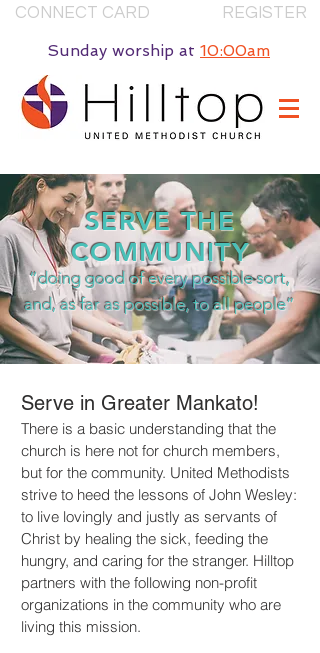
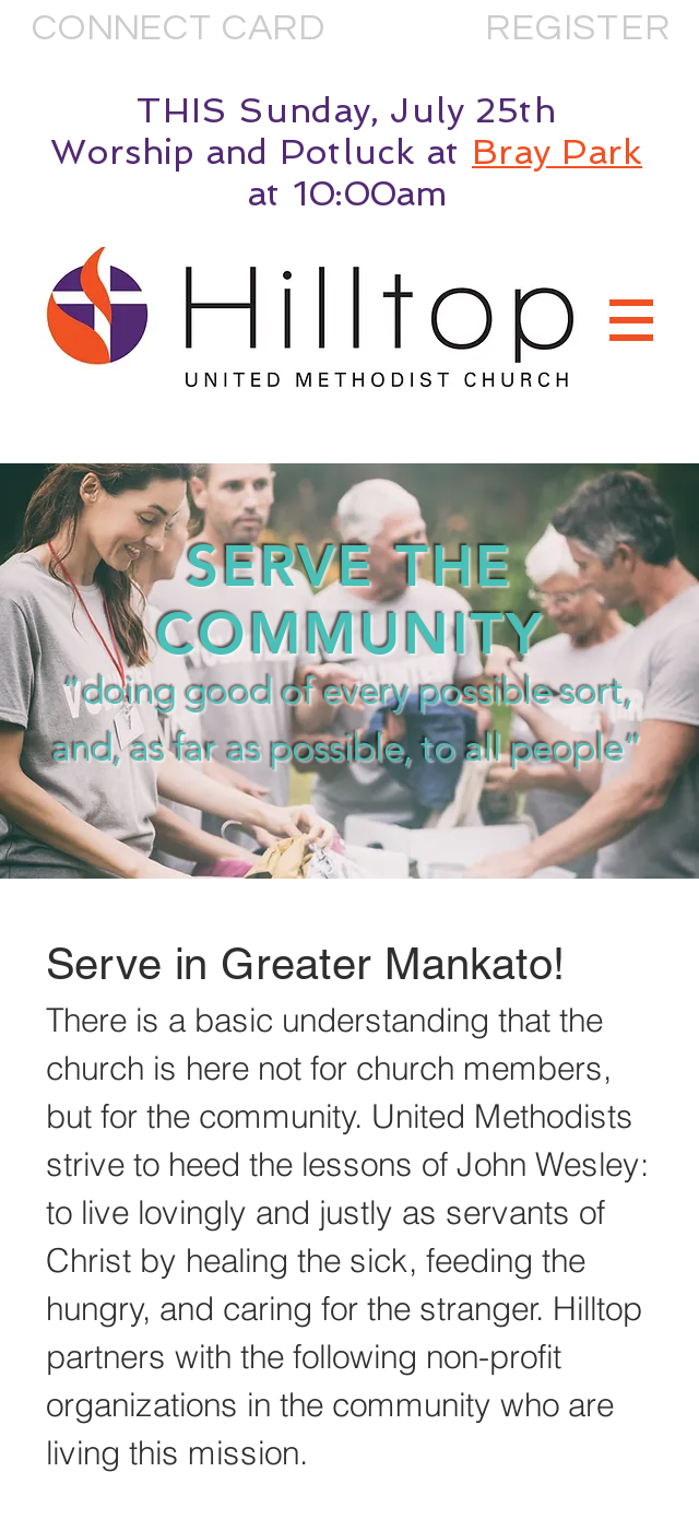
[47,41,270,60] Sunday worship at 10:00am -> [50,90,642,214] THIS Sunday, July 25th | Worship and Potluck at Bray Park | at 10:00am

